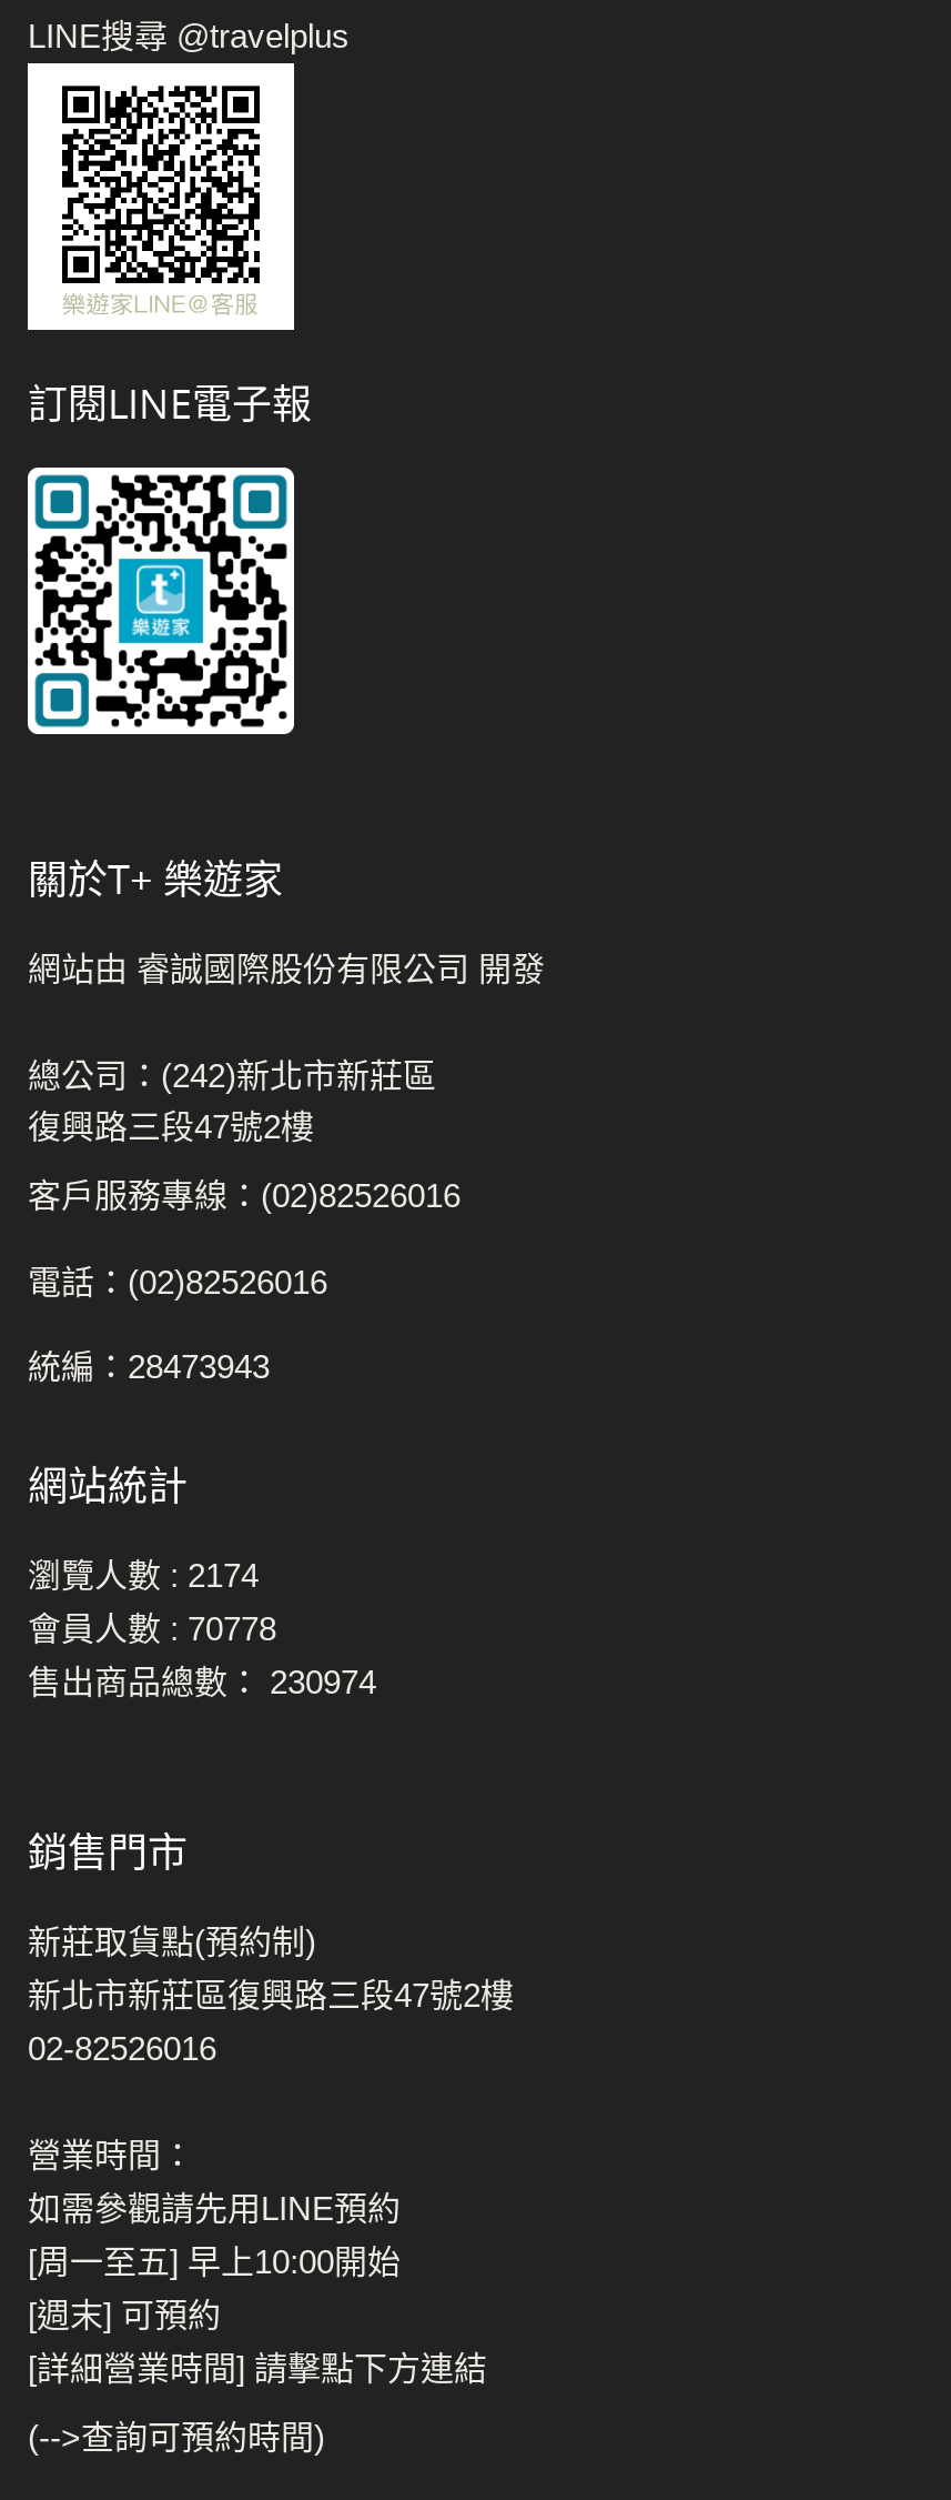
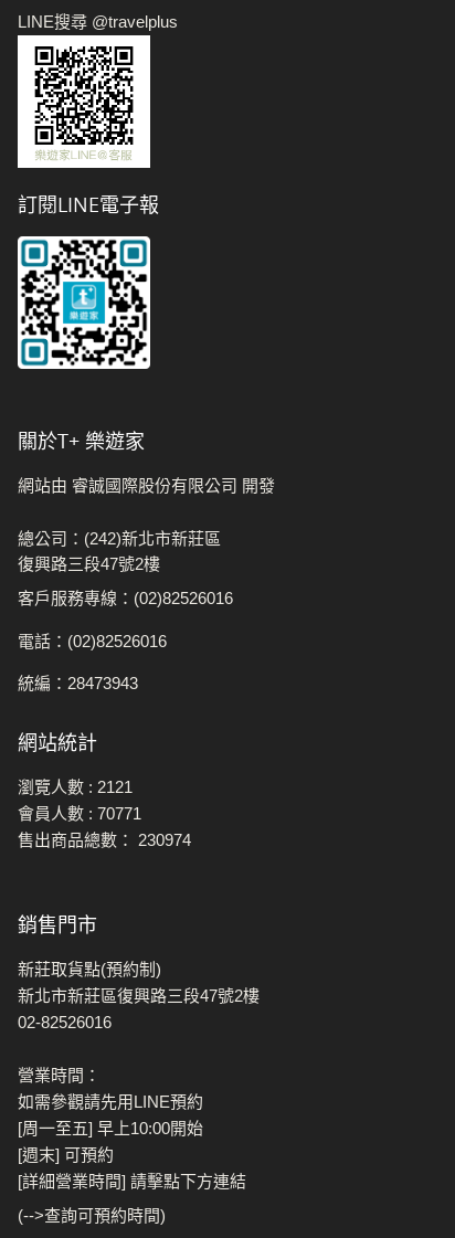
[28,1556,259,1594] 瀏覽人數 : 2174 -> [18,777,133,796] 瀏覽人數 : 2121
[28,1609,276,1647] 會員人數 : 70778 -> [18,804,141,823] 會員人數 : 70771

